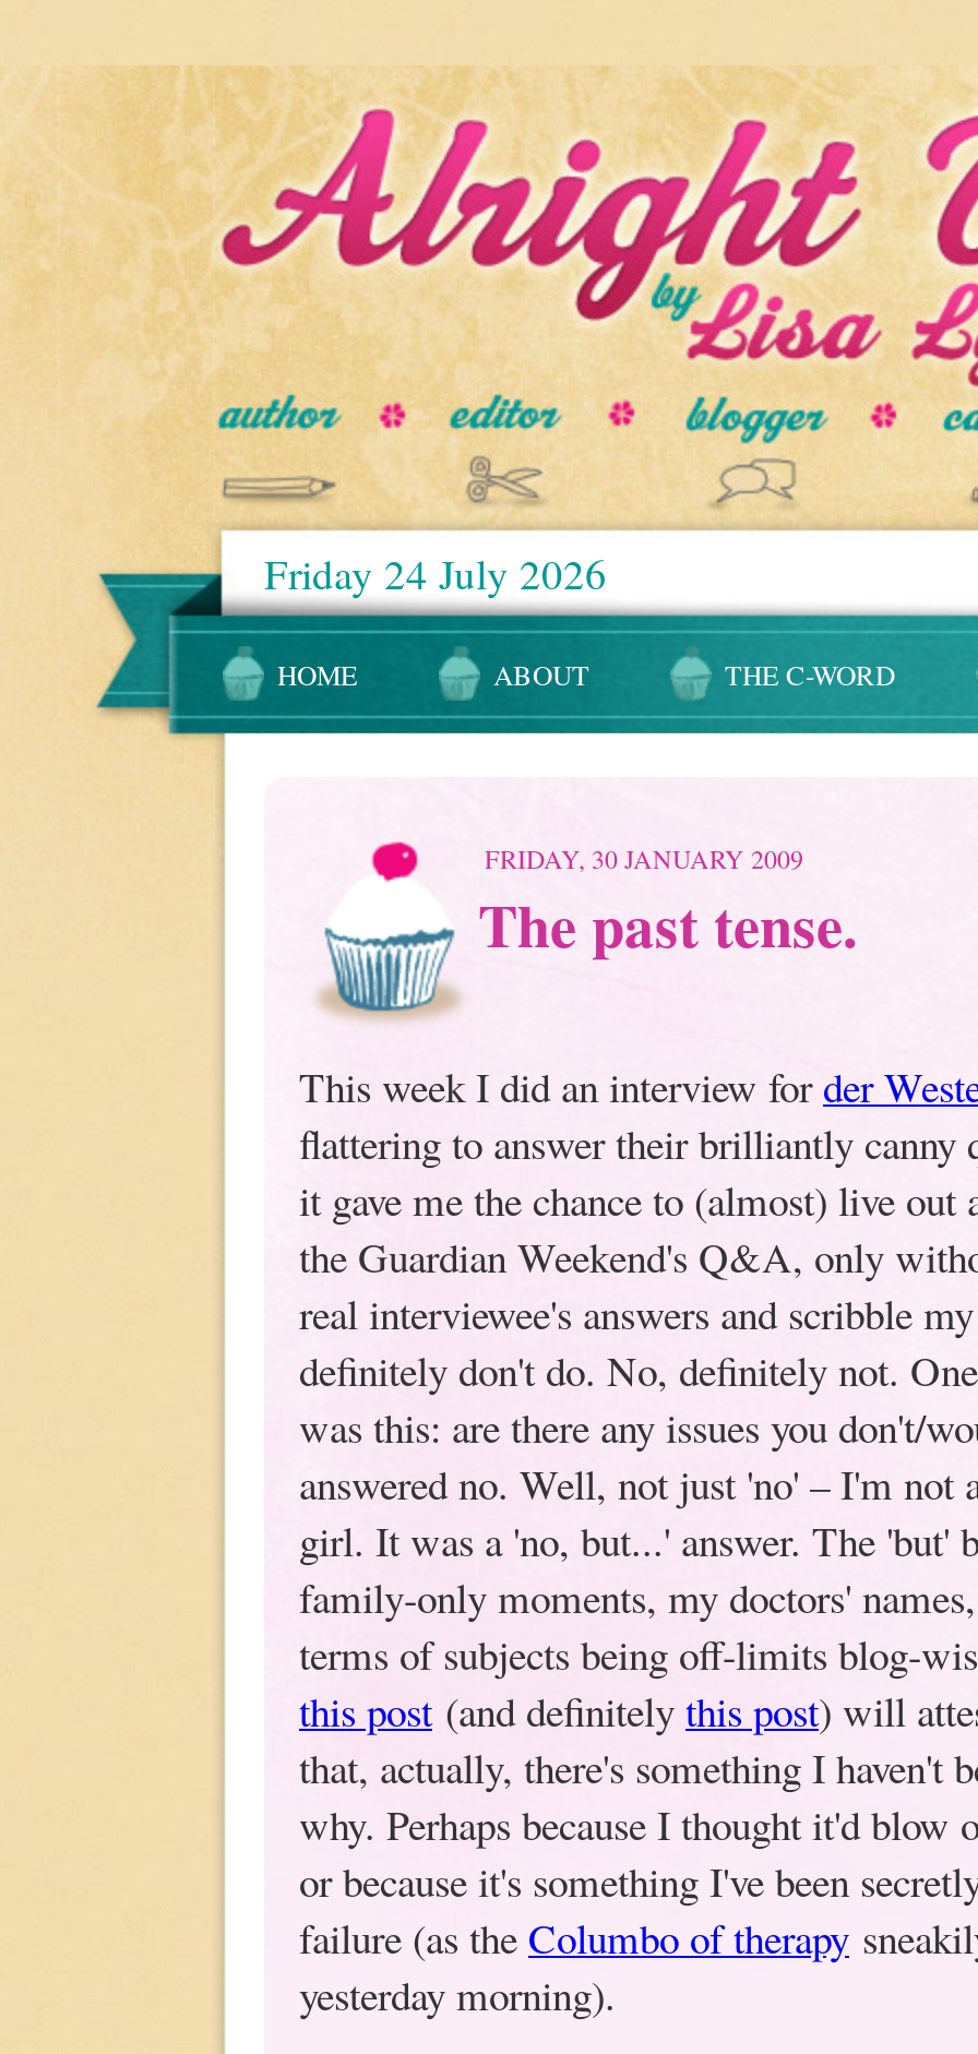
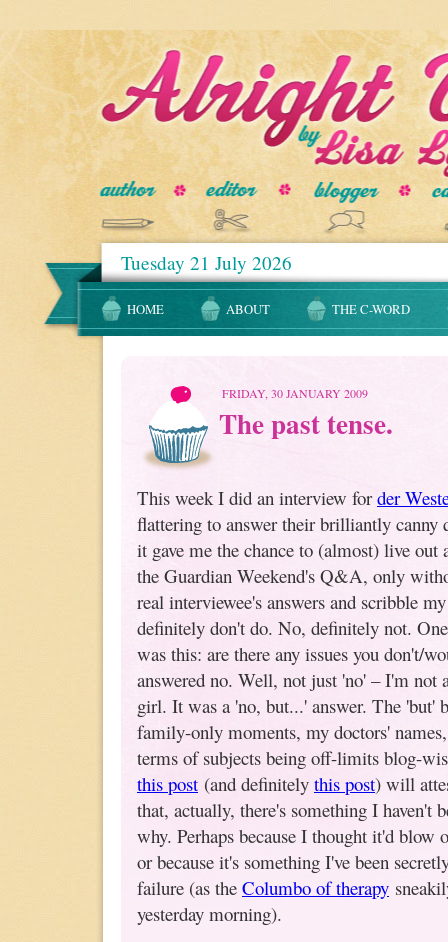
[264,546,607,600] Friday 24 July 2026 -> [121,250,292,275] Tuesday 21 July 2026

